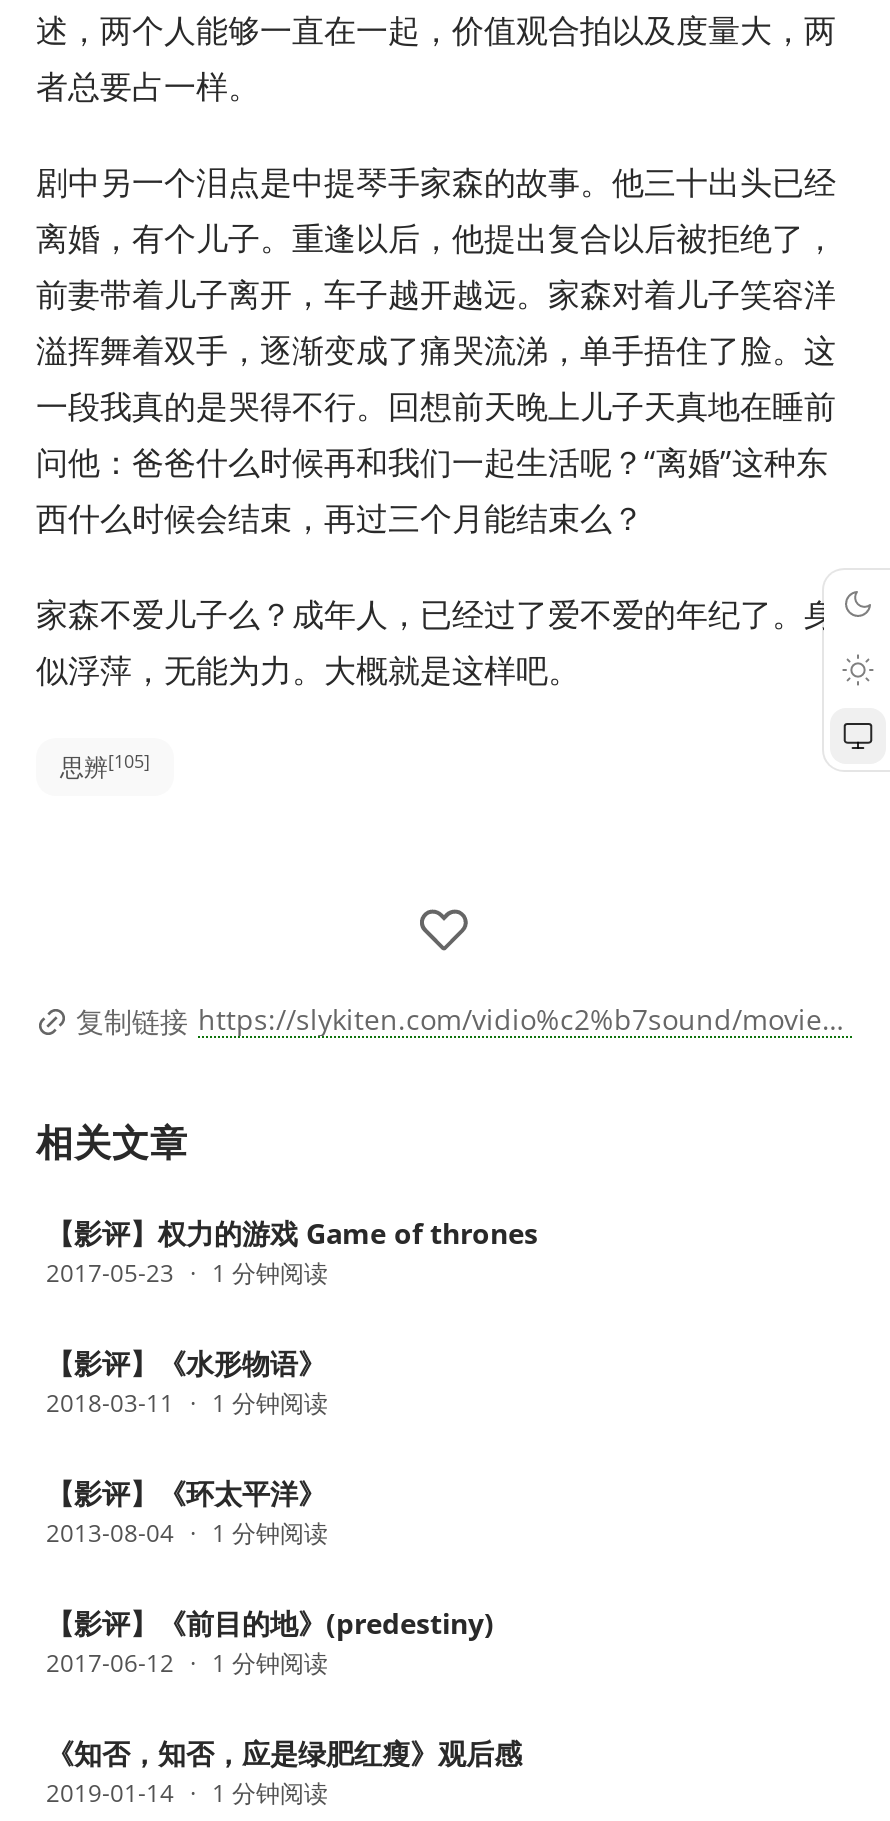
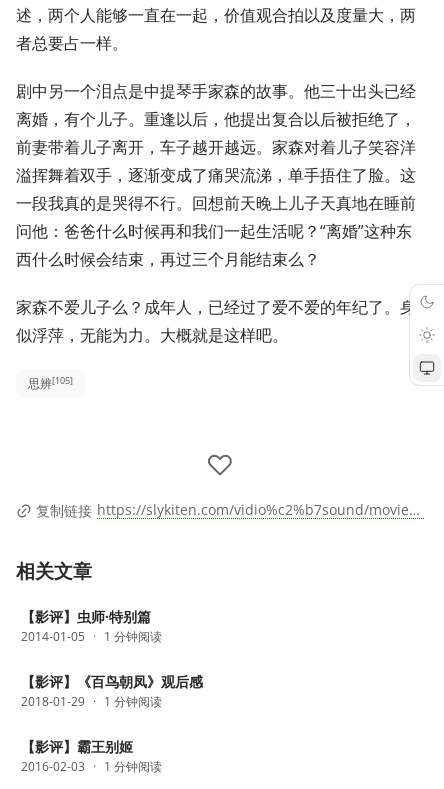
[46,1214,538,1290] 【影评】权力的游戏 Game of thrones | 2017-05-23 -> [21,607,151,645] 【影评】虫师·特别篇 | 2014-01-05
[46,1344,326,1420] 【影评】《水形物语》 | 2018-03-11 -> [21,672,203,710] 【影评】《百鸟朝凤》观后感 | 2018-01-29
[46,1474,522,1810] 【影评】《环太平洋》 | 2013-08-04 | 1 分钟阅读 | 【影评】《前目的地》(predestiny) | 2017-06-12 | 1 分钟阅读 | 《知否，知否，应是绿肥红瘦》观后感 | 2019-01-14 -> [21,737,133,775] 【影评】霸王别姬 | 2016-02-03

